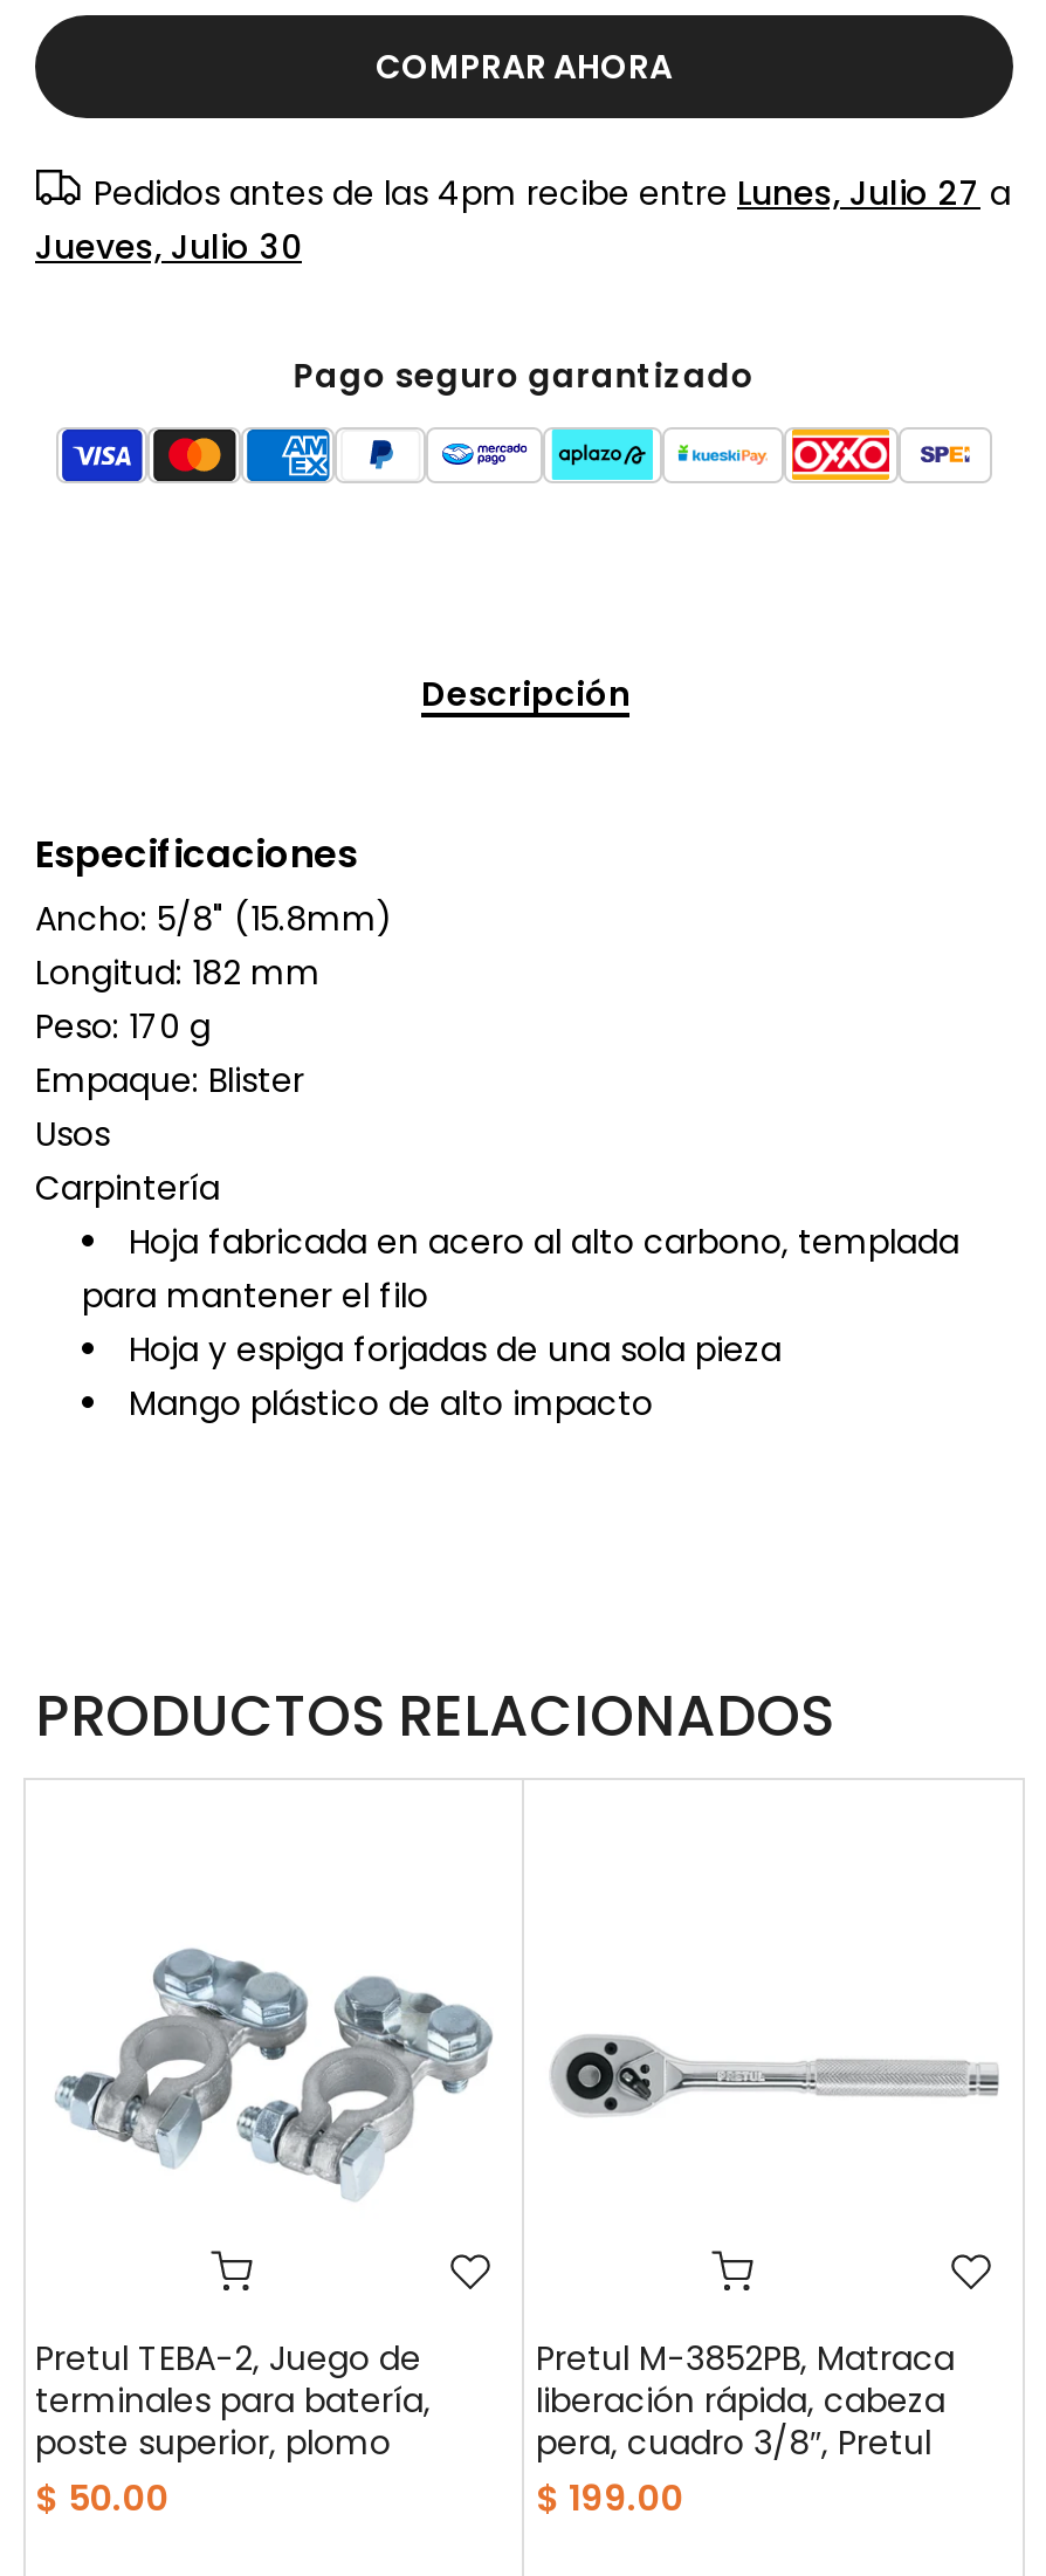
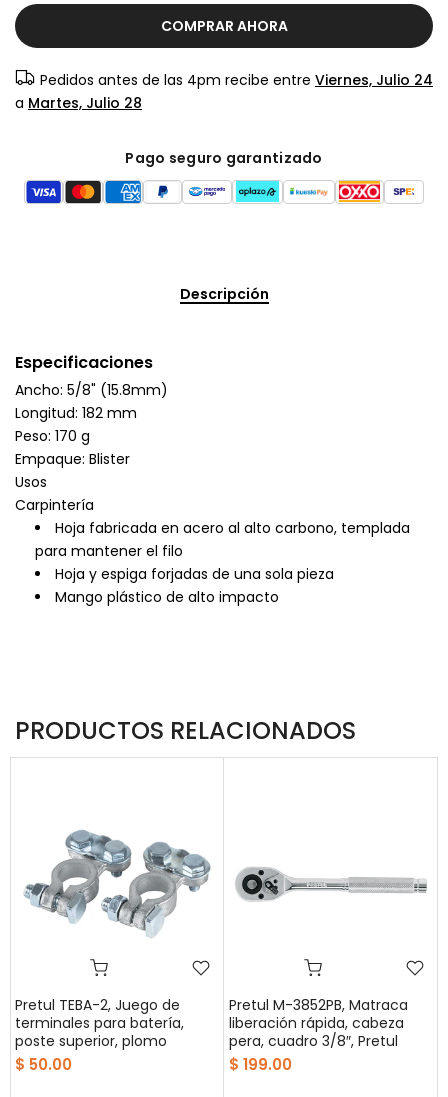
[35,169,1011,270] Pedidos antes de las 4pm recibe entre Lunes, Julio 27 a | Jueves, Julio 30 -> [15,70,433,113] Pedidos antes de las 4pm recibe entre Viernes, Julio 24 | a Martes, Julio 28

